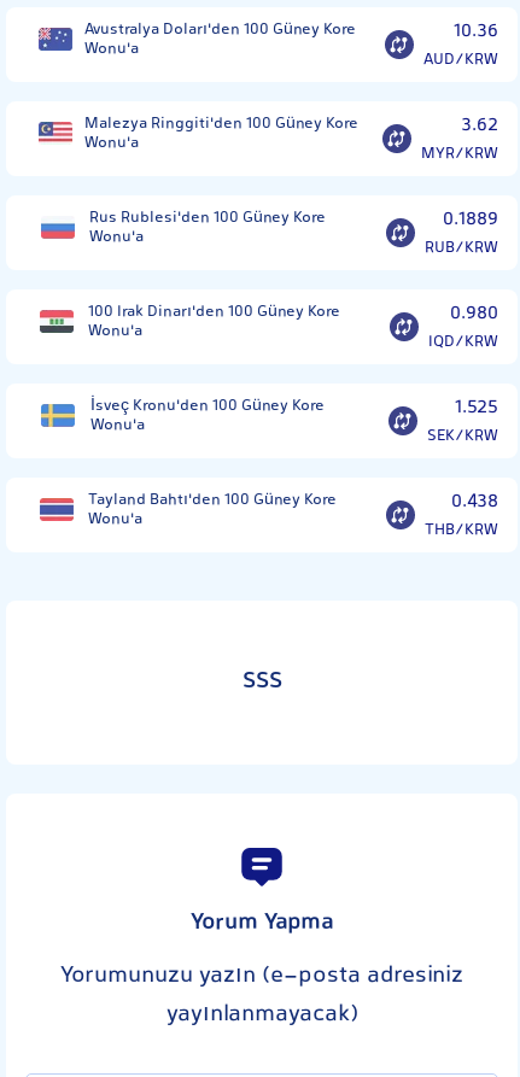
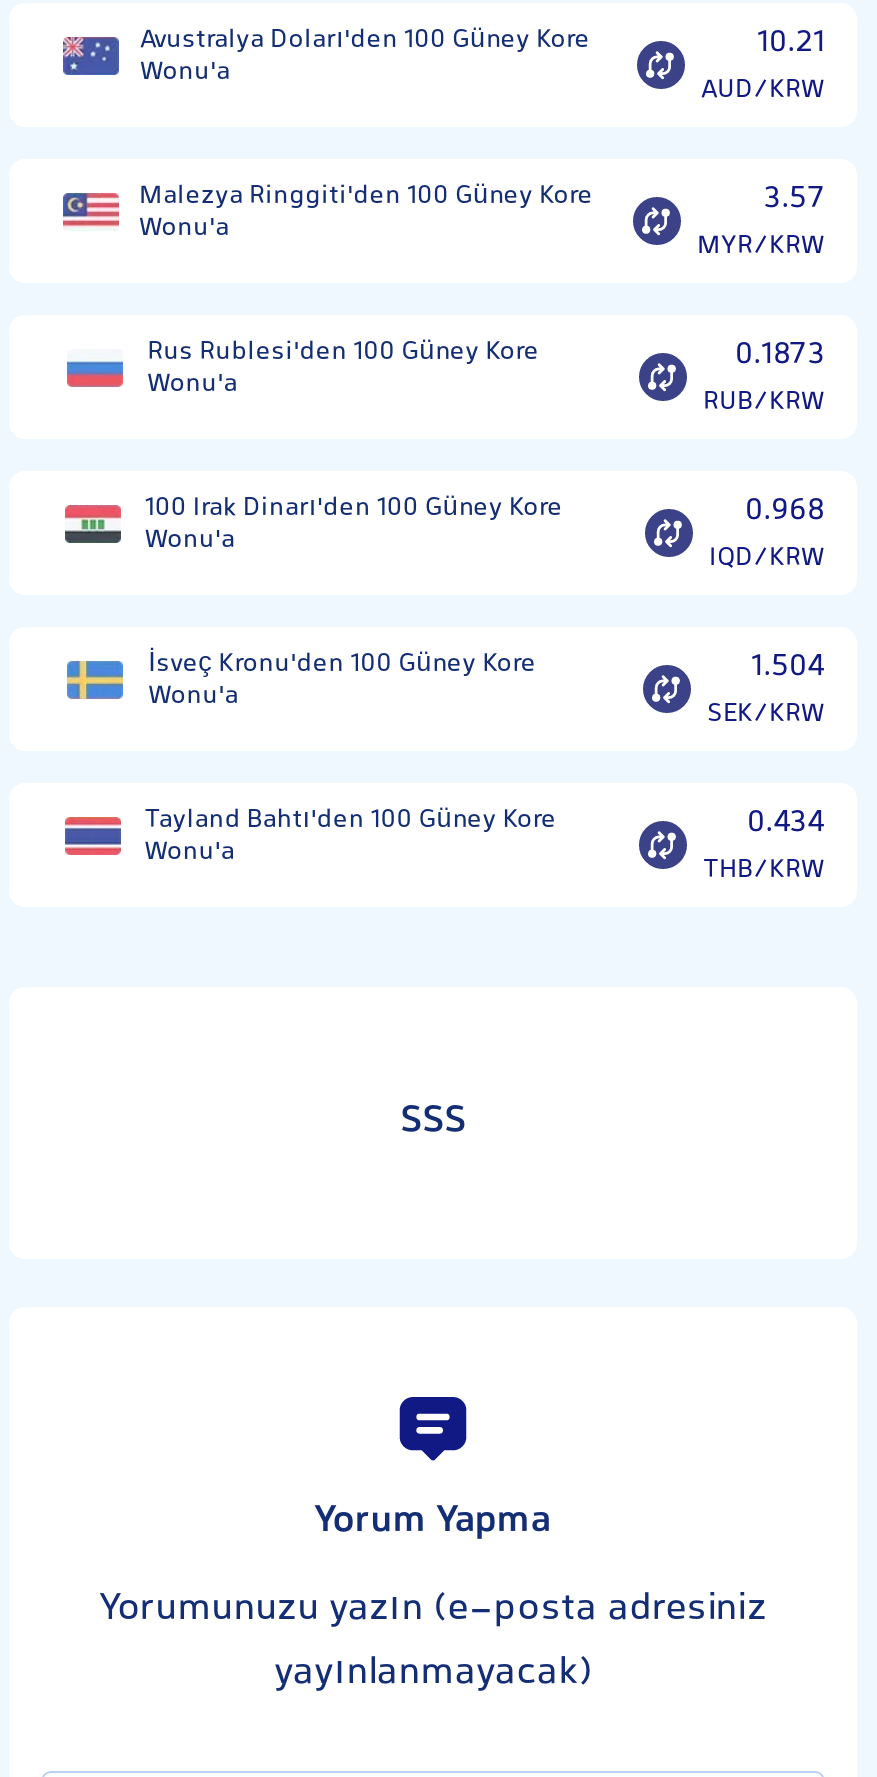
[454,17,498,47] 10.36 -> [757,19,825,69] 10.21
[461,111,498,141] 3.62 -> [763,175,825,225] 3.57
[443,205,498,235] 0.1889 -> [735,331,825,381] 0.1873
[450,299,498,329] 0.980 -> [745,487,825,537] 0.968
[455,393,498,423] 1.525 -> [751,643,825,693] 1.504
[451,487,498,517] 0.438 -> [747,799,825,849] 0.434

